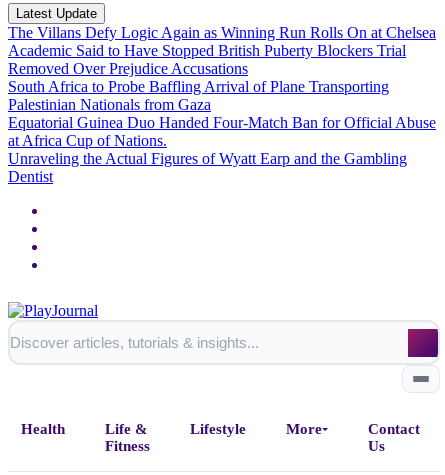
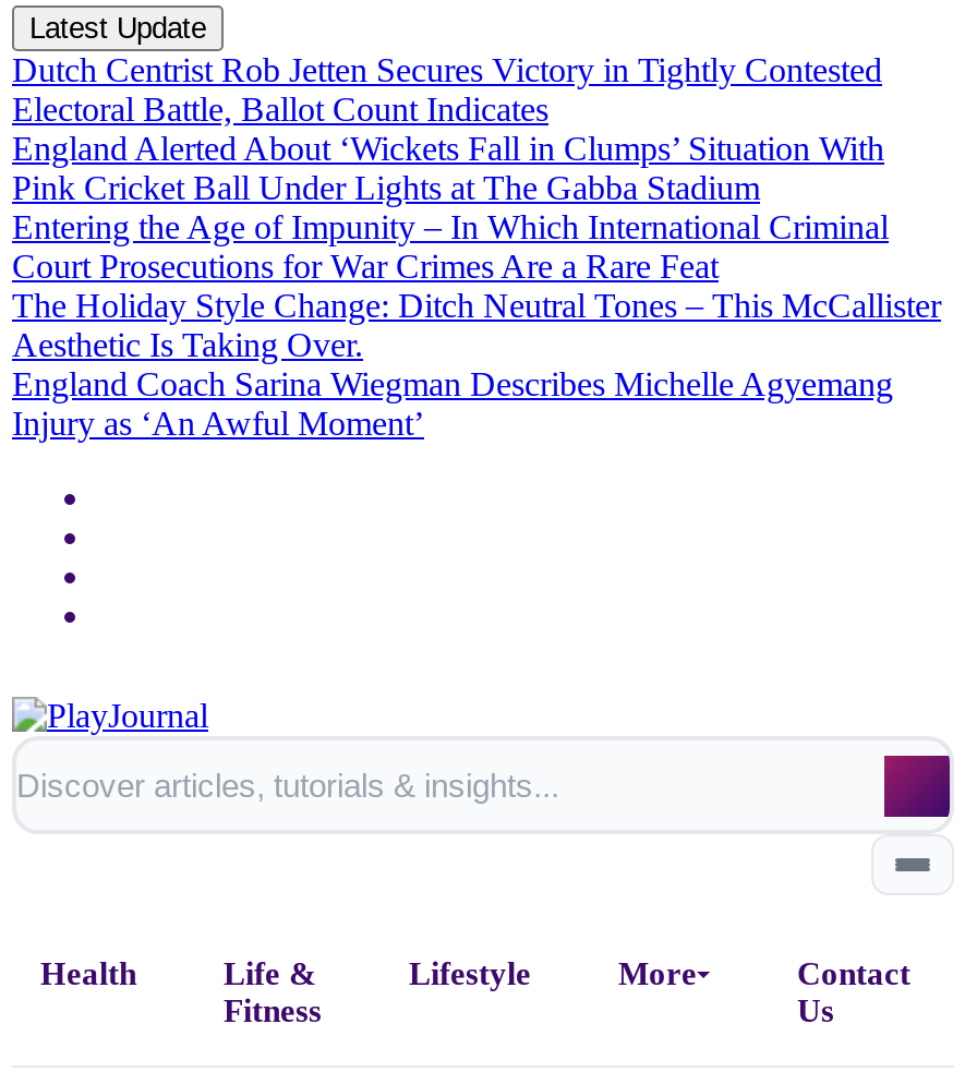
[8,24,436,185] The Villans Defy Logic Again as Winning Run Rolls On at Chelsea | Academic Said to Have Stopped British Puberty Blockers Trial | Removed Over Prejudice Accusations | South Africa to Probe Baffling Arrival of Plane Transporting | Palestinian Nationals from Gaza | Equatorial Guinea Duo Handed Four-Match Ban for Official Abuse | at Africa Cup of Nations. | Unraveling the Actual Figures of Wyatt Earp and the Gambling | Dentist -> [12,51,941,442] Dutch Centrist Rob Jetten Secures Victory in Tightly Contested | Electoral Battle, Ballot Count Indicates | England Alerted About ‘Wickets Fall in Clumps’ Situation With | Pink Cricket Ball Under Lights at The Gabba Stadium | Entering the Age of Impunity – In Which International Criminal | Court Prosecutions for War Crimes Are a Rare Feat | The Holiday Style Change: Ditch Neutral Tones – This McCallister | Aesthetic Is Taking Over. | England Coach Sarina Wiegman Describes Michelle Agyemang | Injury as ‘An Awful Moment’

